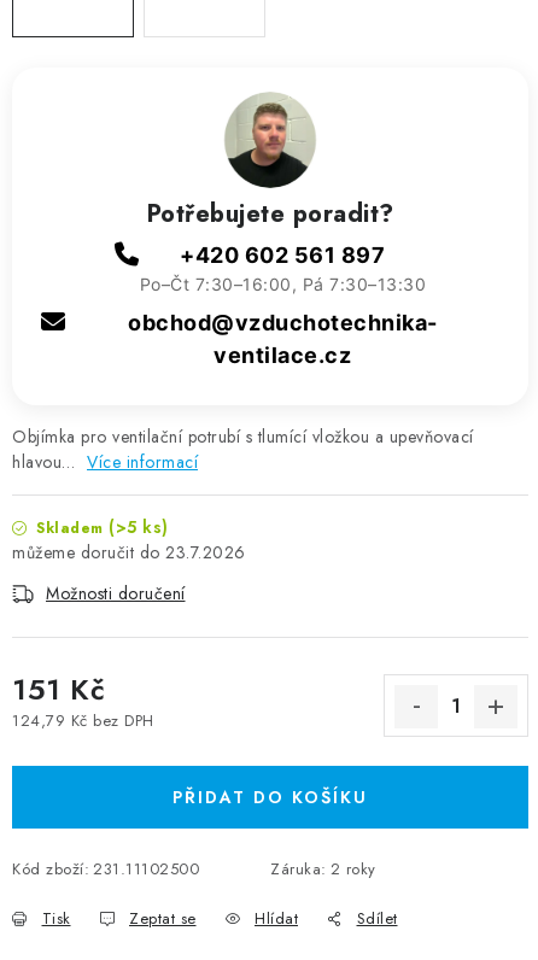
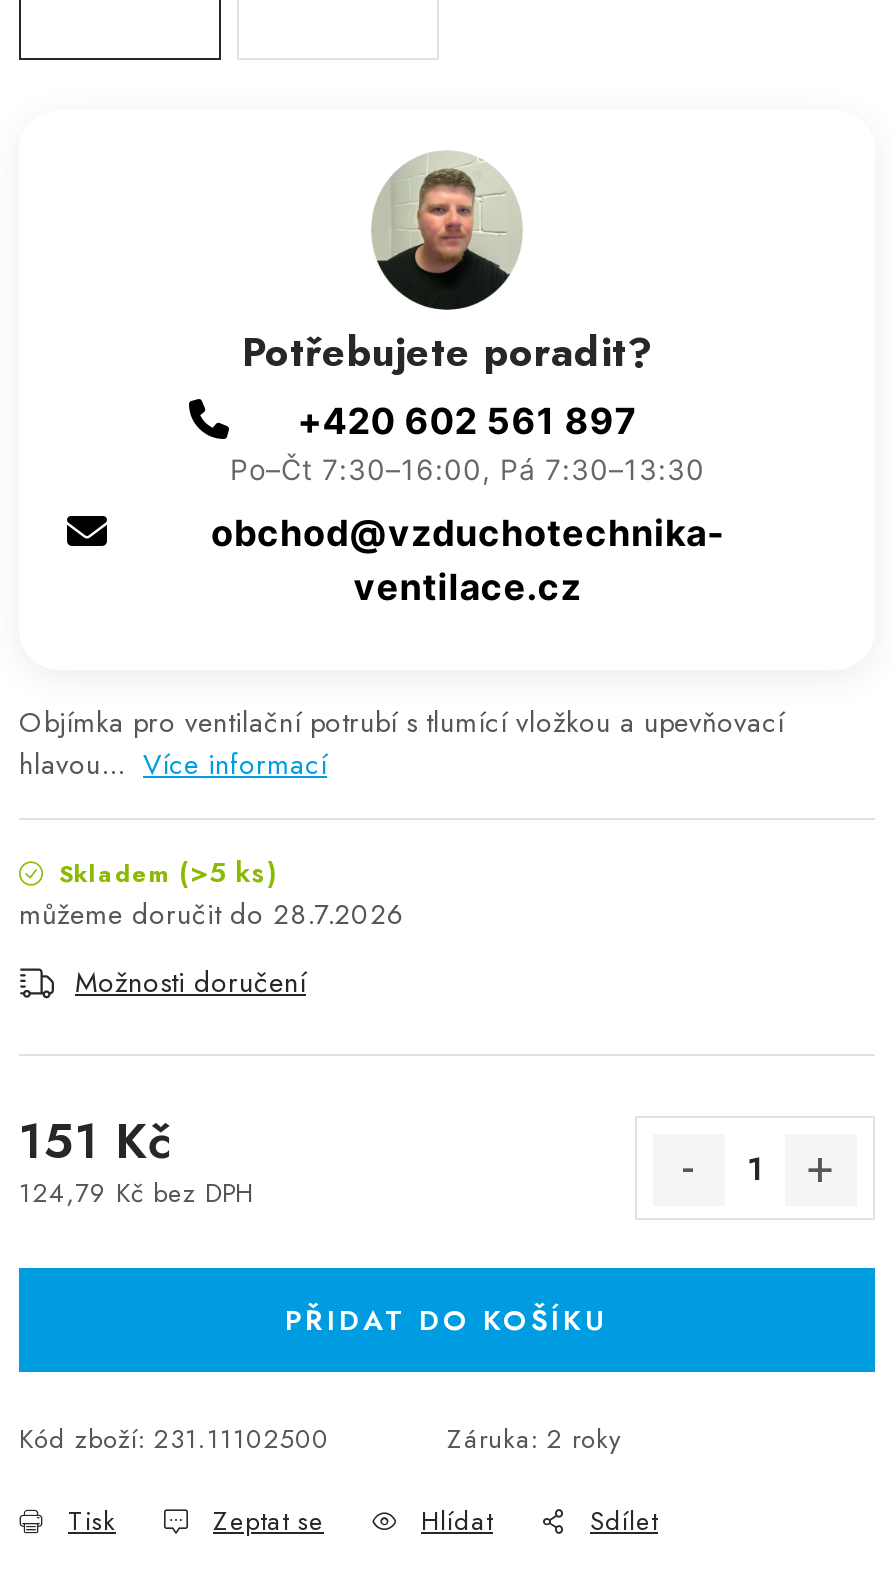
[165,540,245,564] 23.7.2026 -> [273,894,406,934] 28.7.2026

